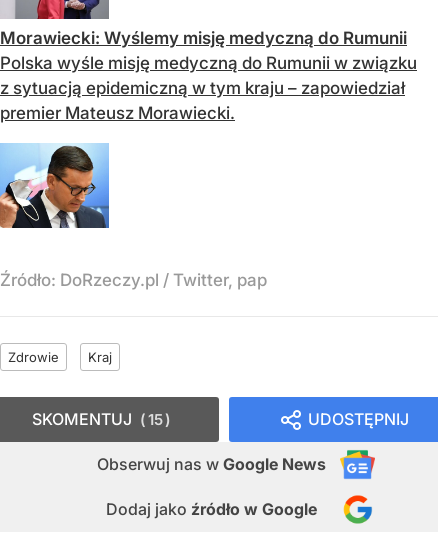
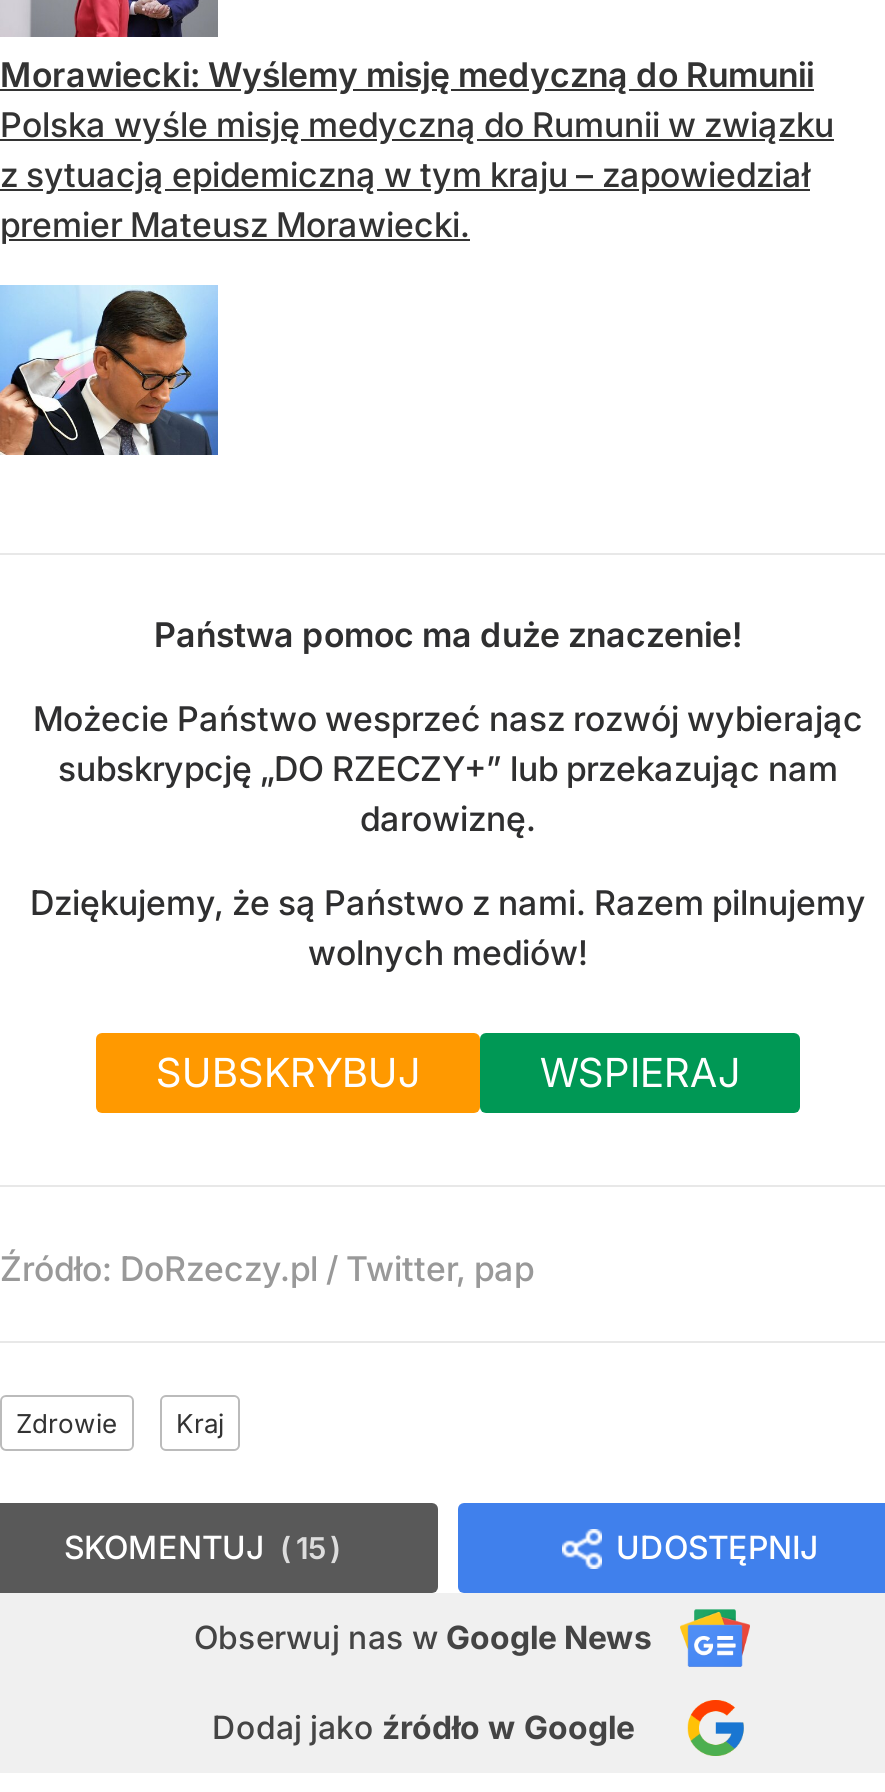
none -> [30,615,866,1097] Państwa pomoc ma duże znaczenie! | Możecie Państwo wesprzeć nasz rozwój wybierając | subskrypcję „DO RZECZY+” lub przekazując nam | darowiznę. | Dziękujemy, że są Państwo z nami. Razem pilnujemy | wolnych mediów! | SUBSKRYBUJ | WSPIERAJ

